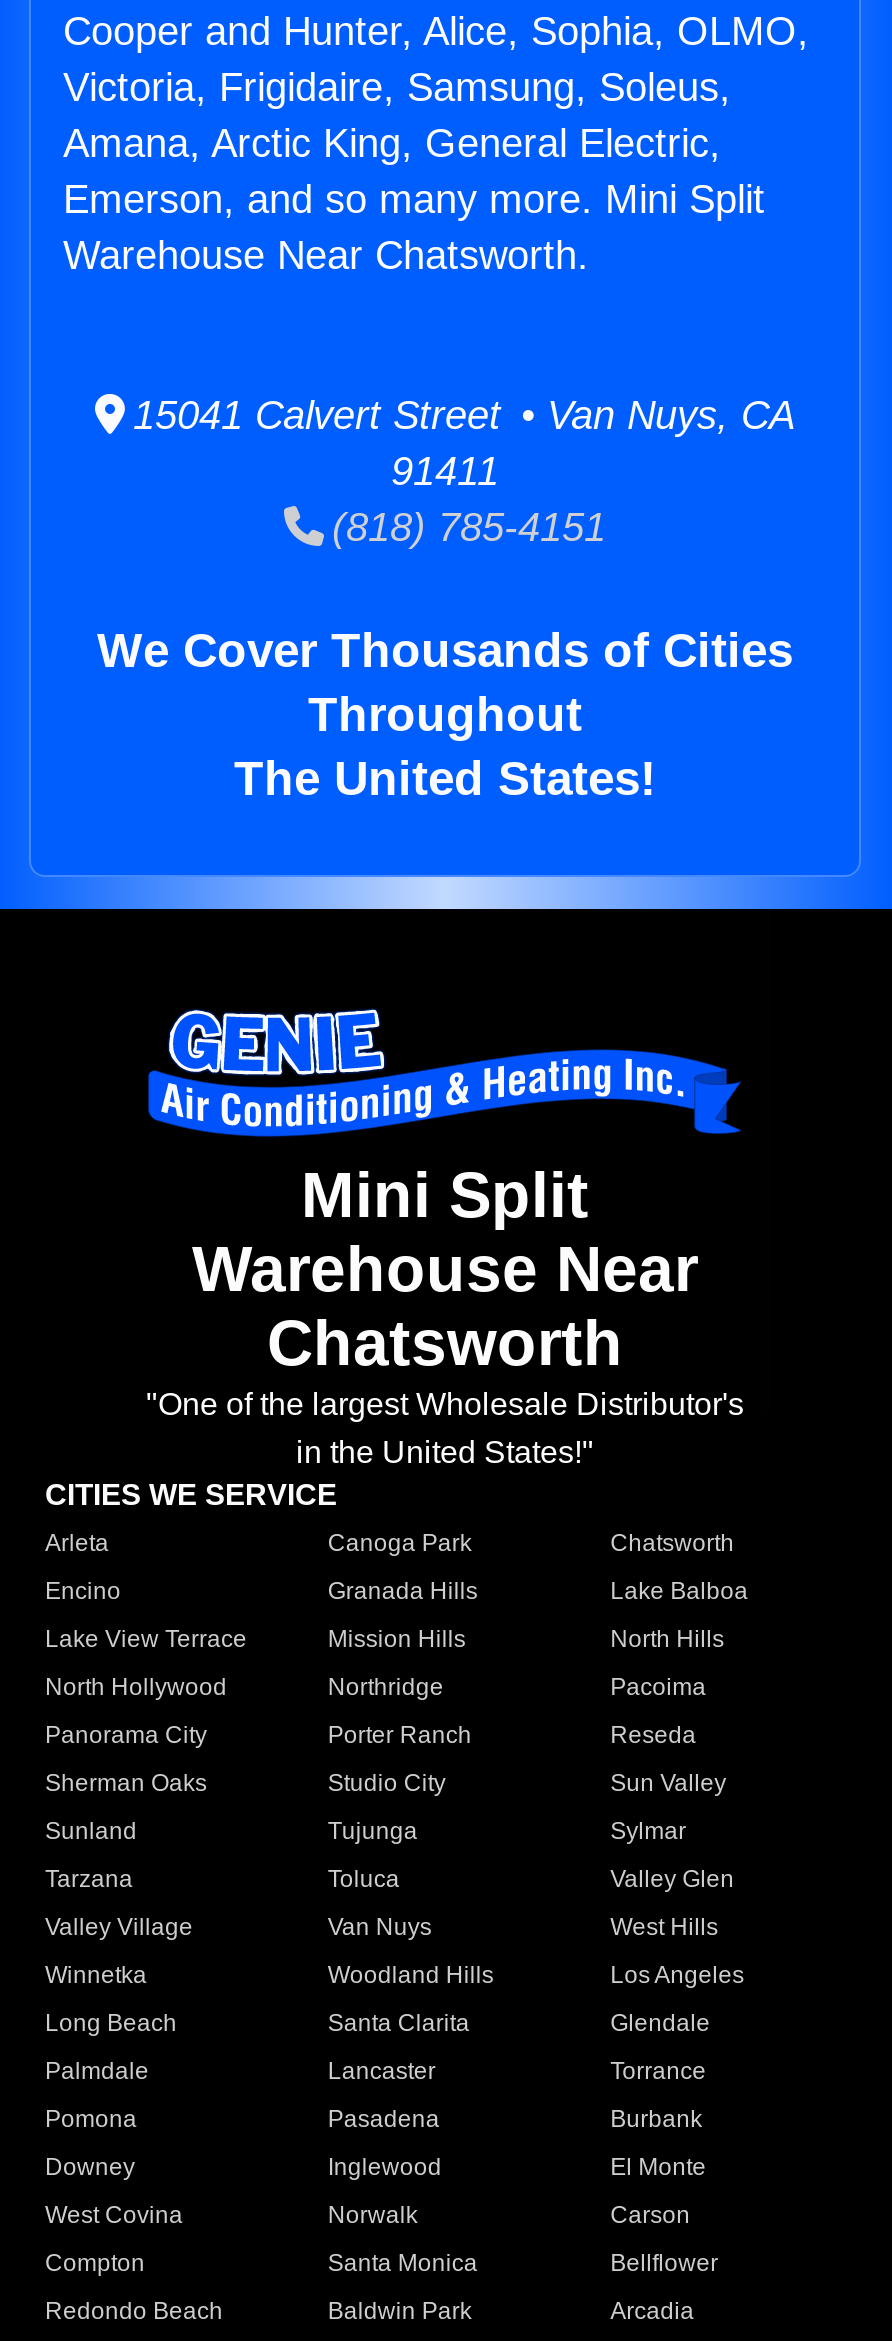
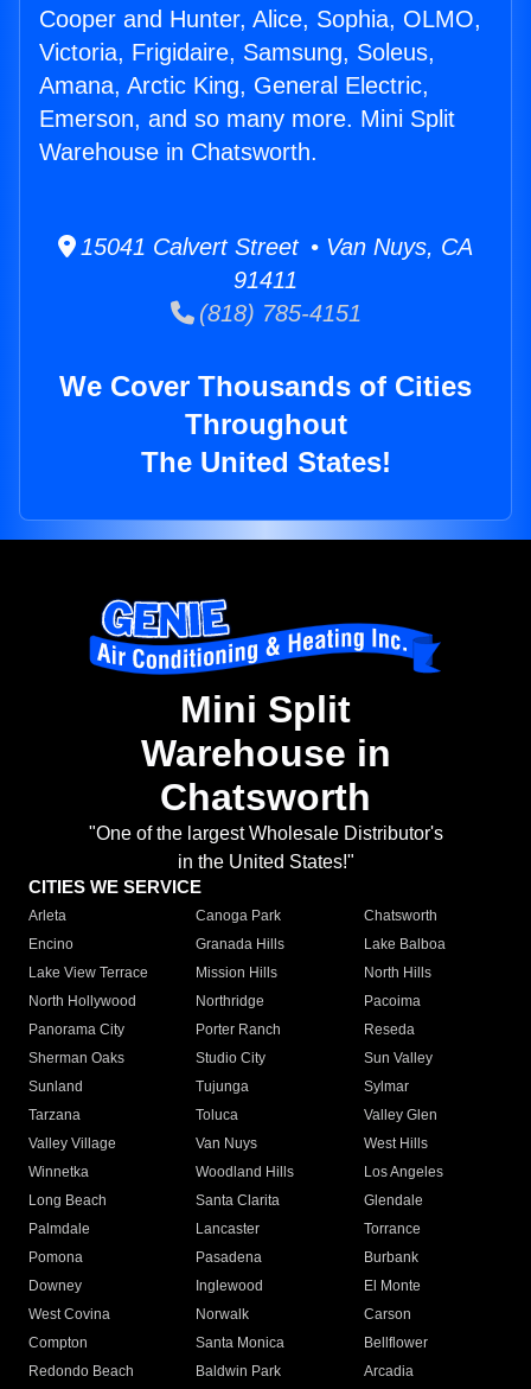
[63,233,589,277] Warehouse Near Chatsworth. -> [39,139,318,165] Warehouse in Chatsworth.
[192,1234,698,1306] Warehouse Near -> [140,732,391,775] Warehouse in

